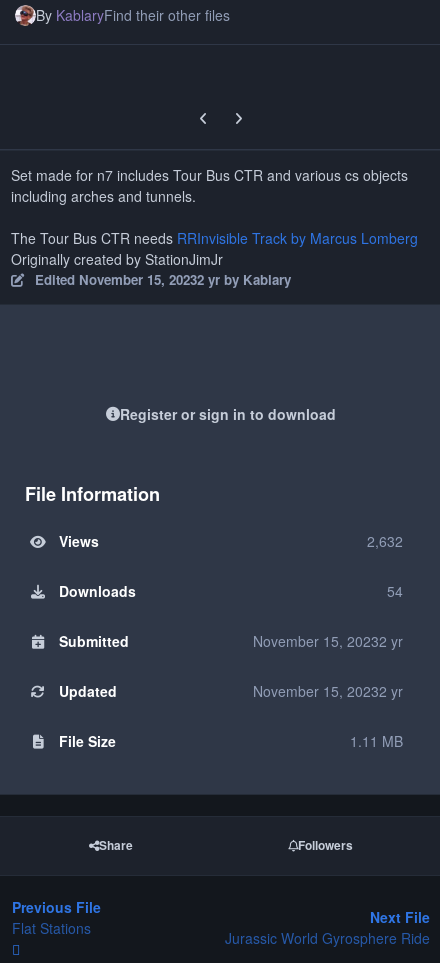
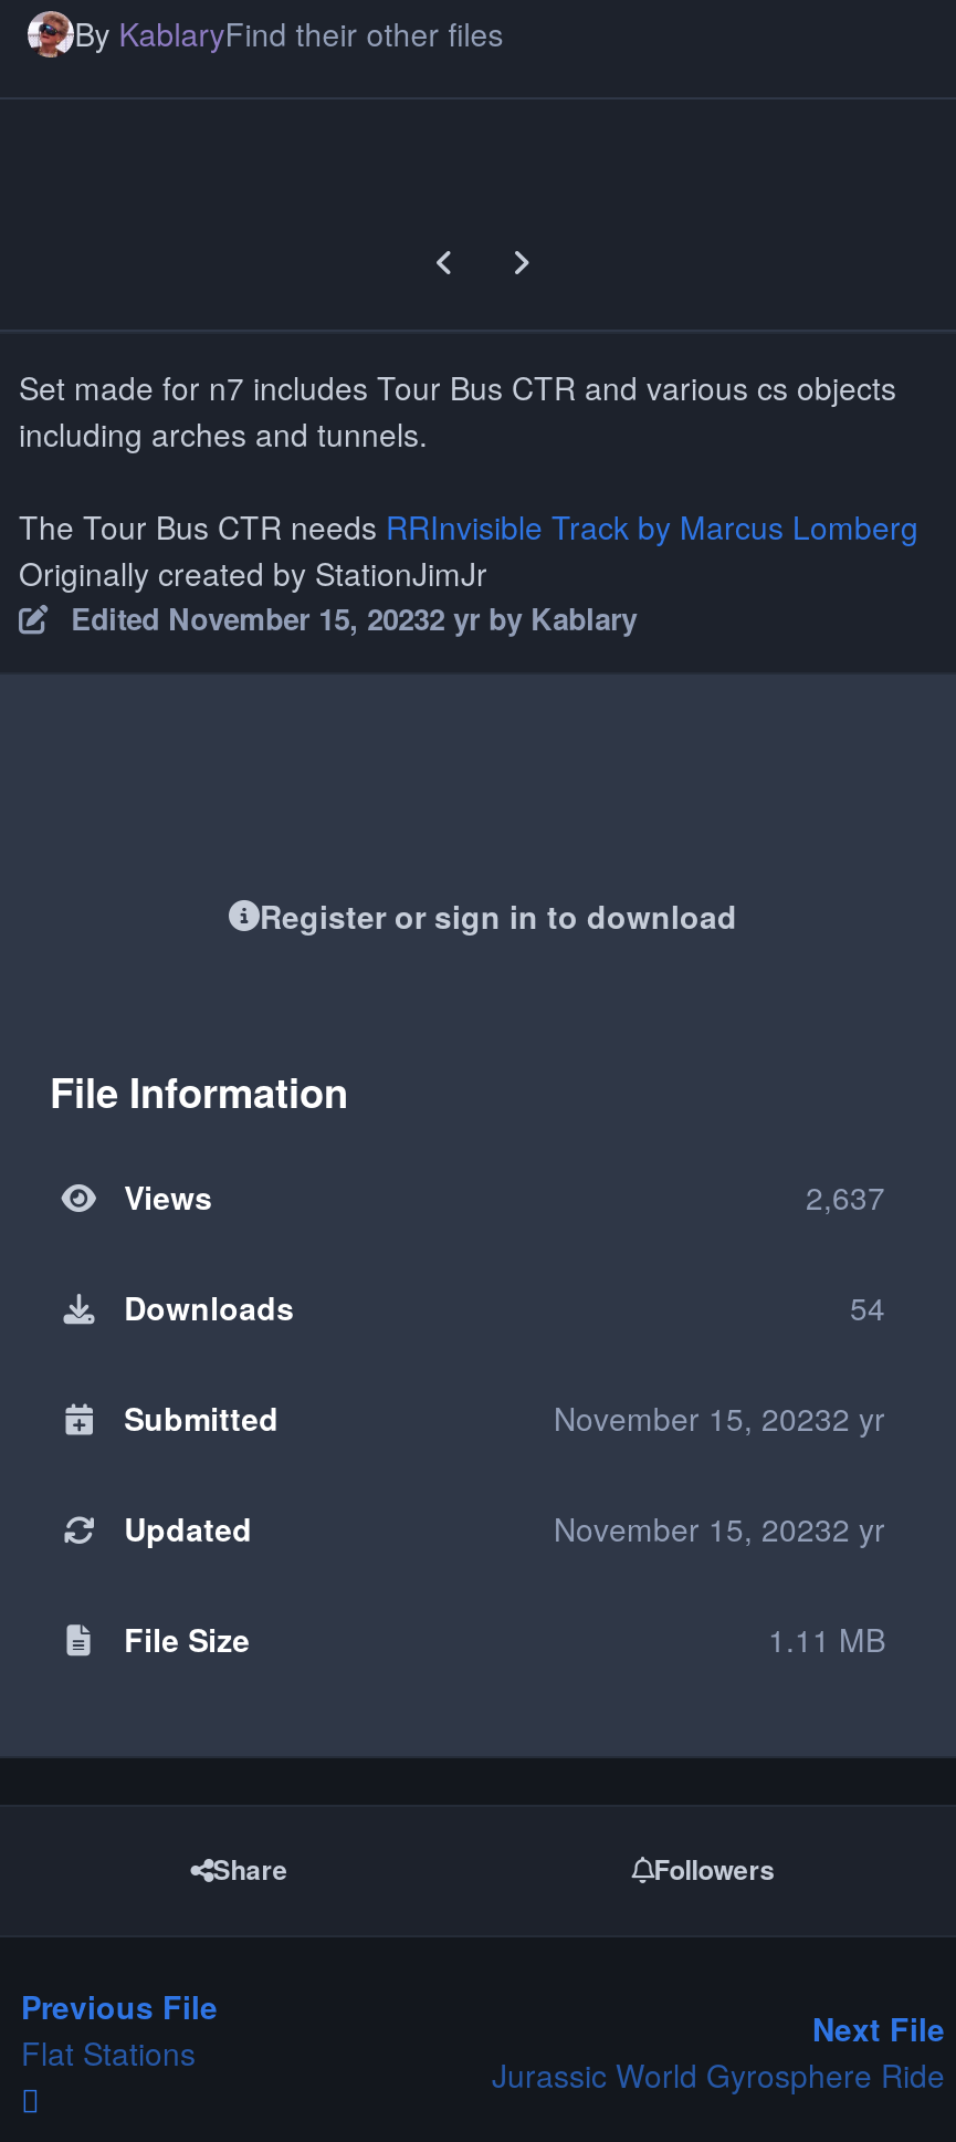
[367,531,403,551] 2,632 -> [806,1174,885,1218] 2,637

